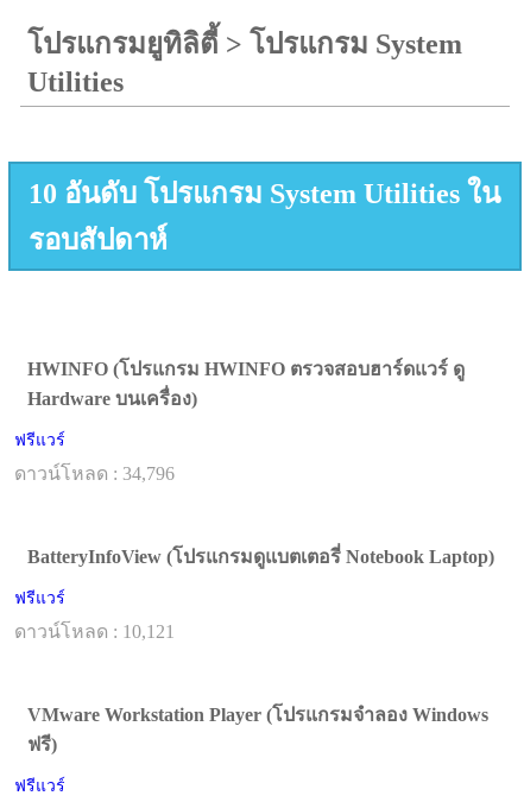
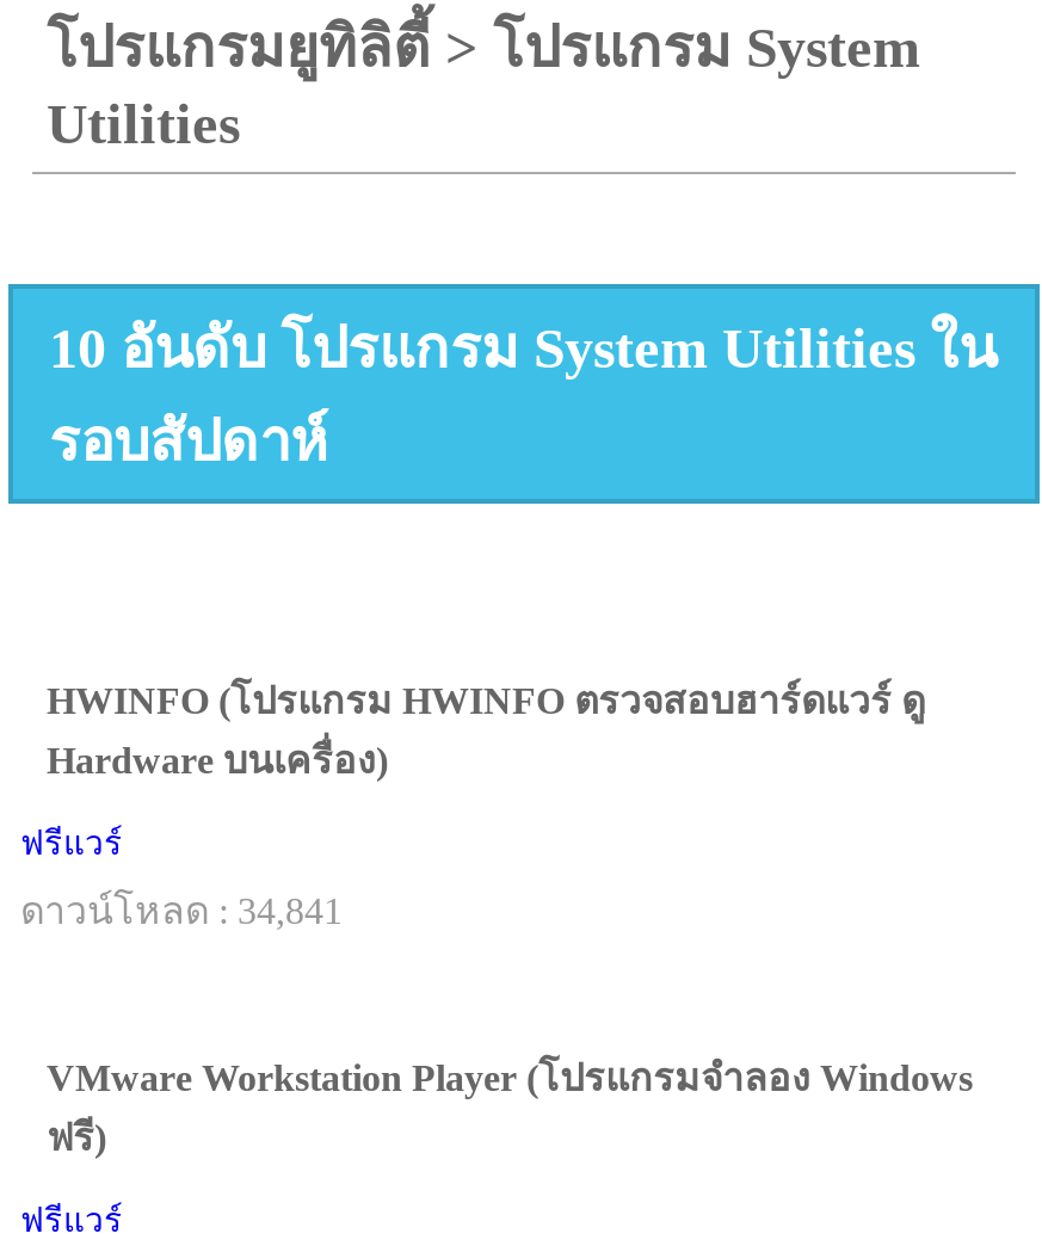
[14,463,175,484] ดาวน์โหลด : 34,796 -> [20,890,343,931] ดาวน์โหลด : 34,841
[14,547,494,642] BatteryInfoView (โปรแกรมดูแบตเตอรี่ Notebook Laptop) | ฟรีแวร์ | ดาวน์โหลด : 10,121 -> none

